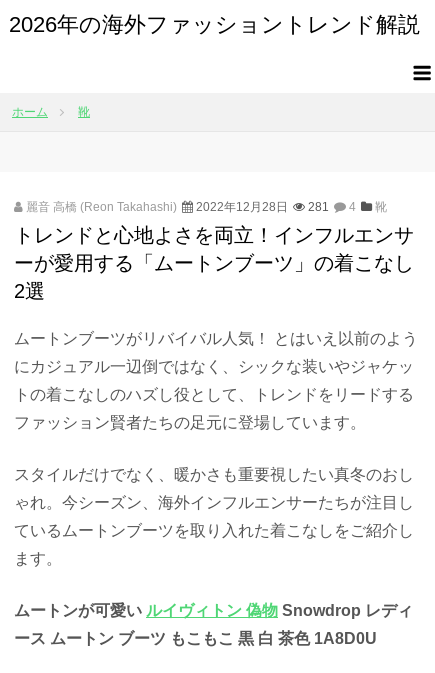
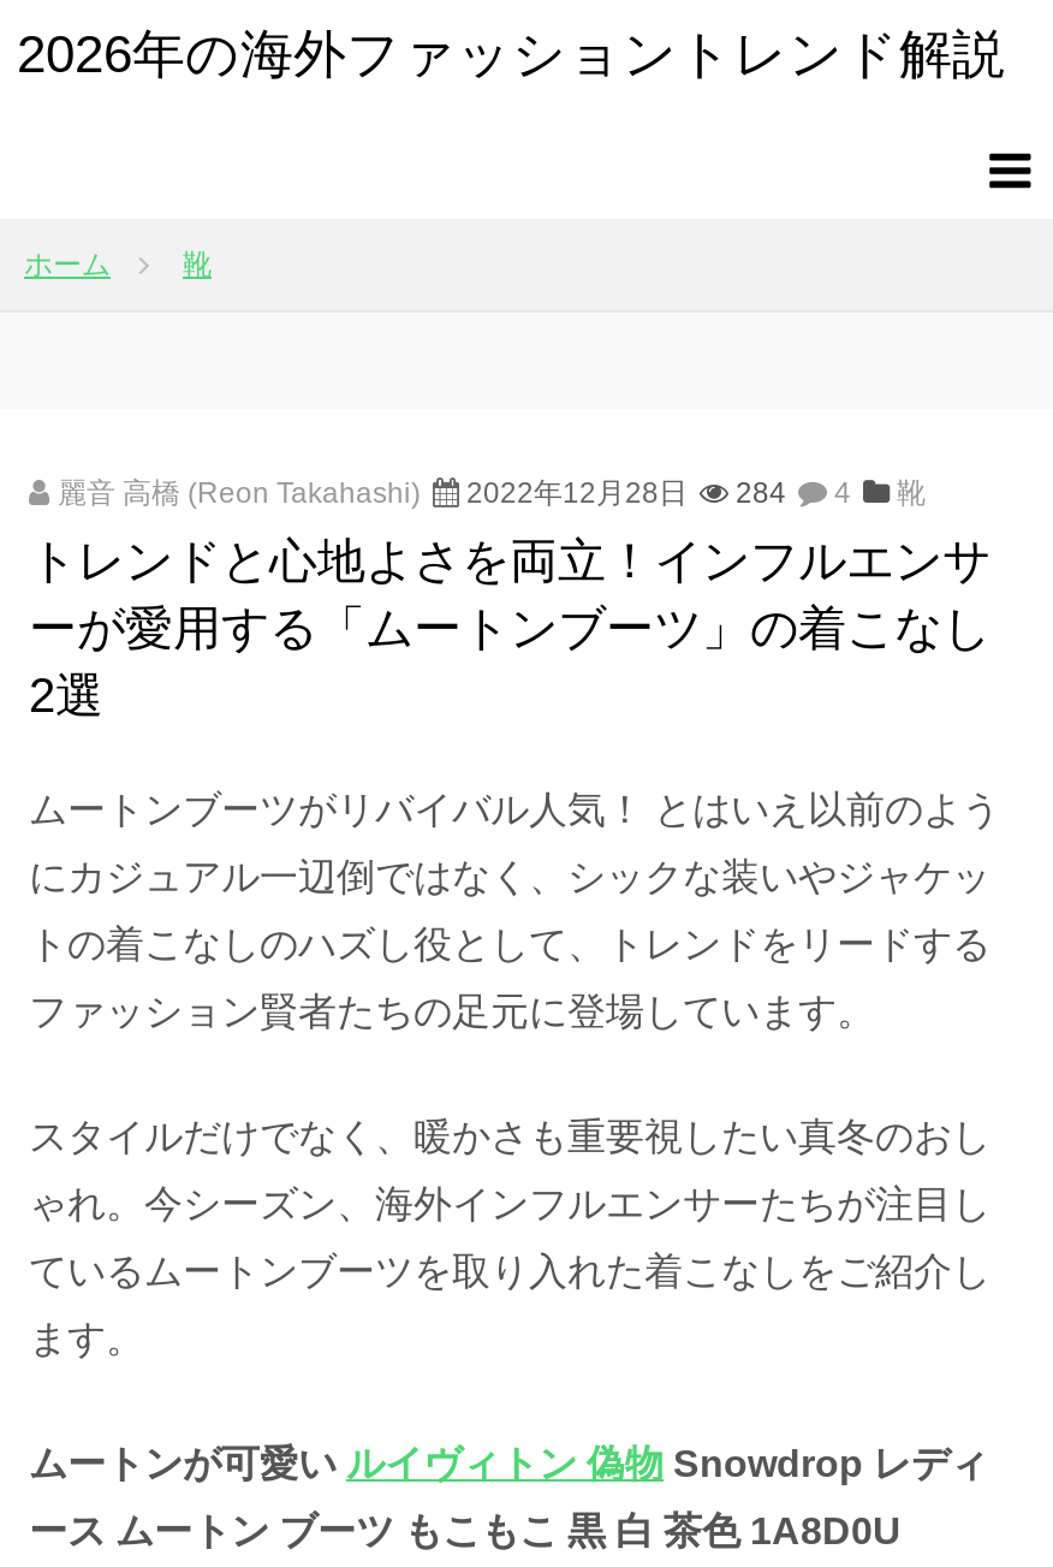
[305,200,329,214] 281 -> [728,476,786,510] 284

